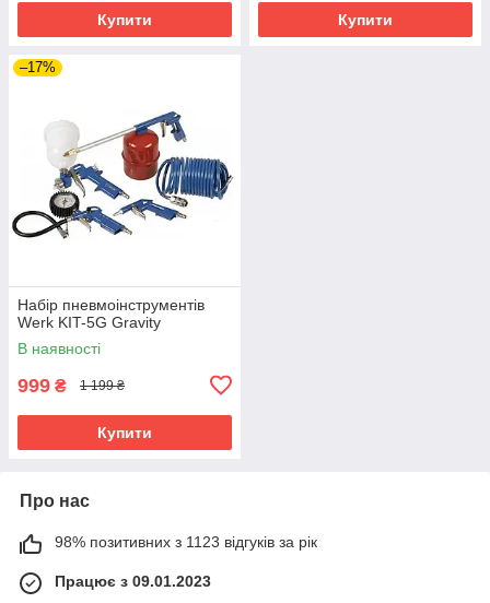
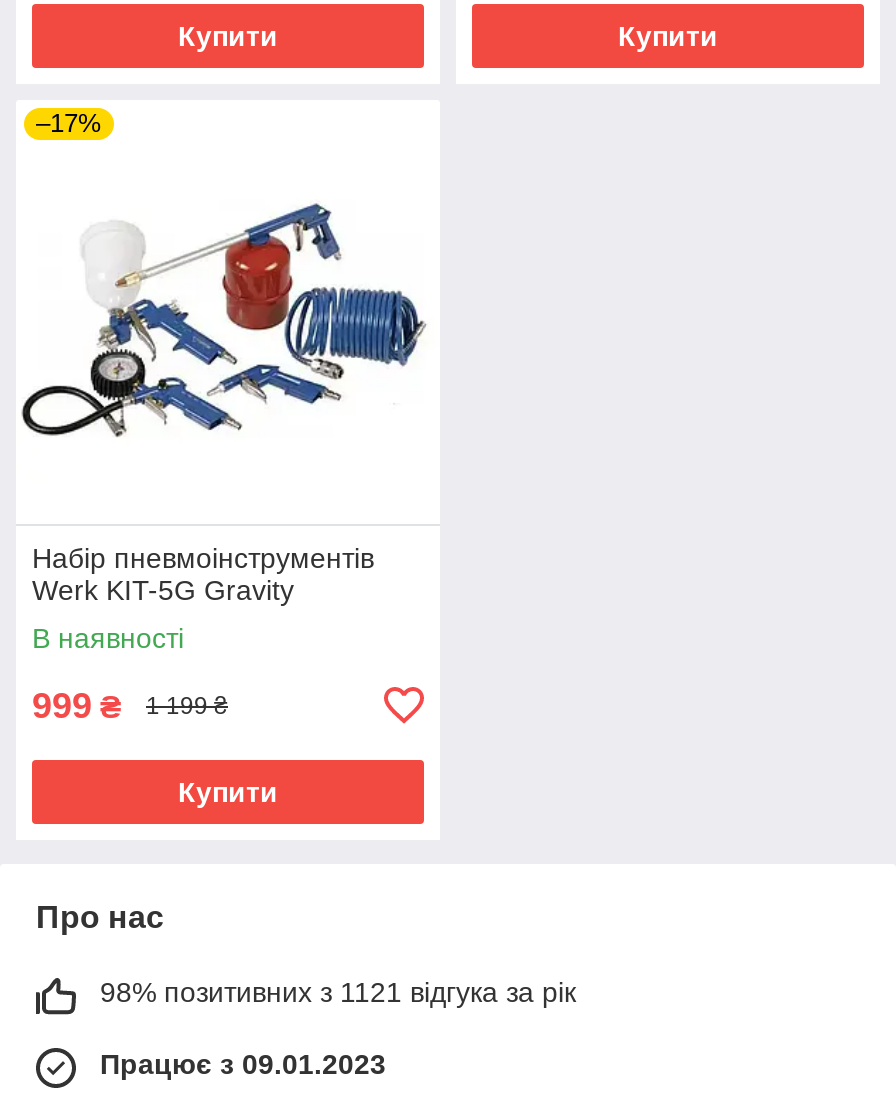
[55,533,317,550] 98% позитивних з 1123 відгуків за рік -> [100,976,576,1008] 98% позитивних з 1121 відгука за рік

